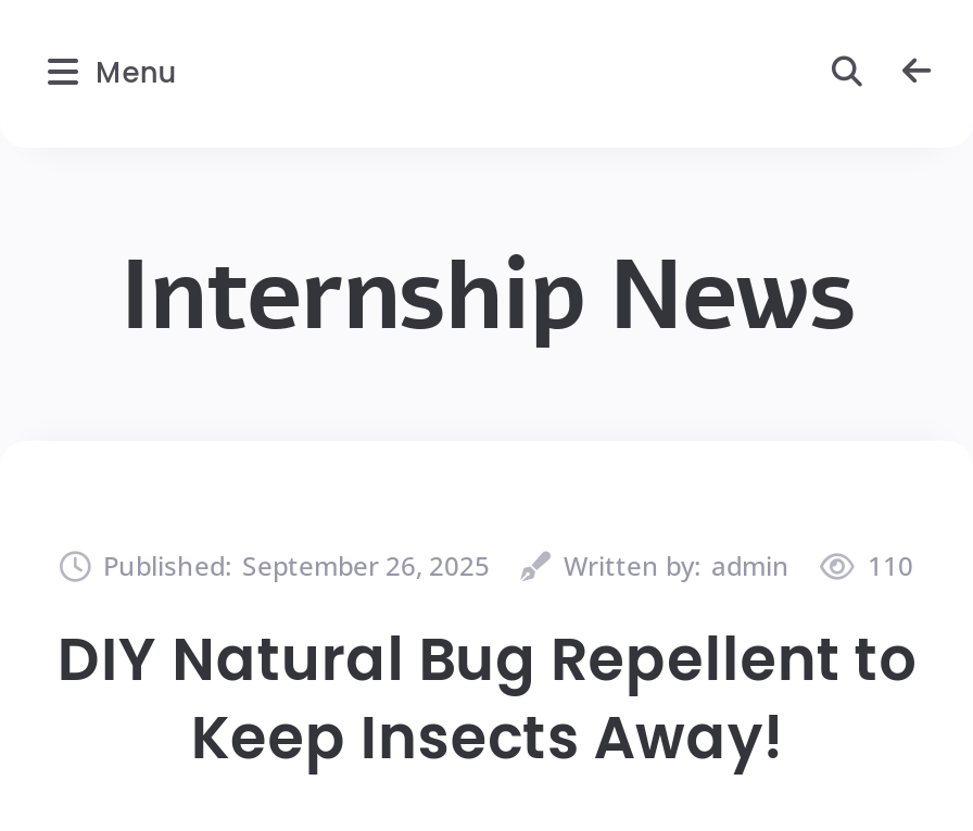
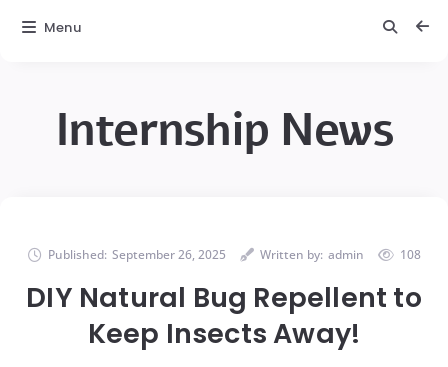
[868,547,913,584] 110 -> [399,246,420,263] 108

